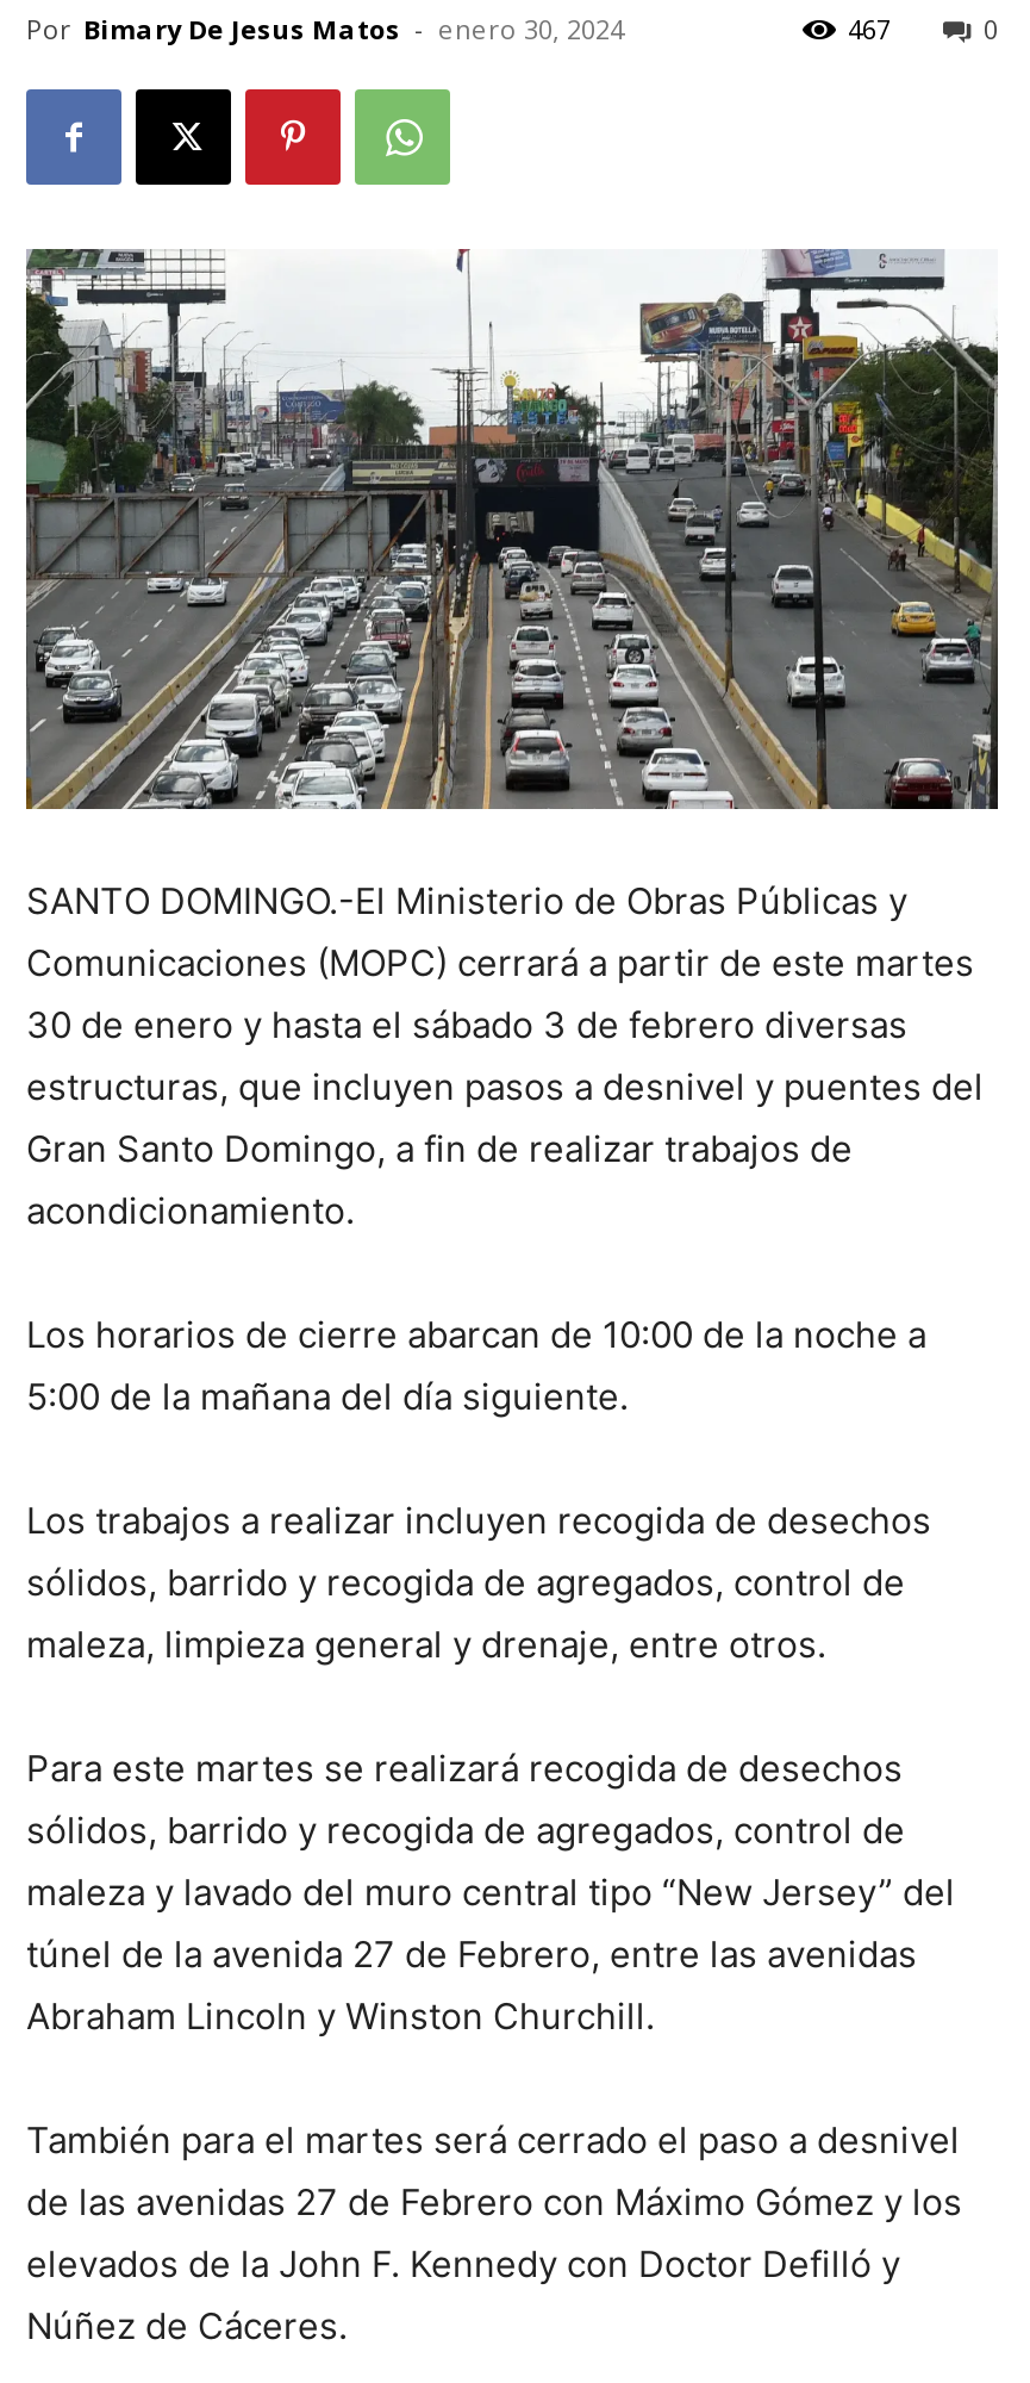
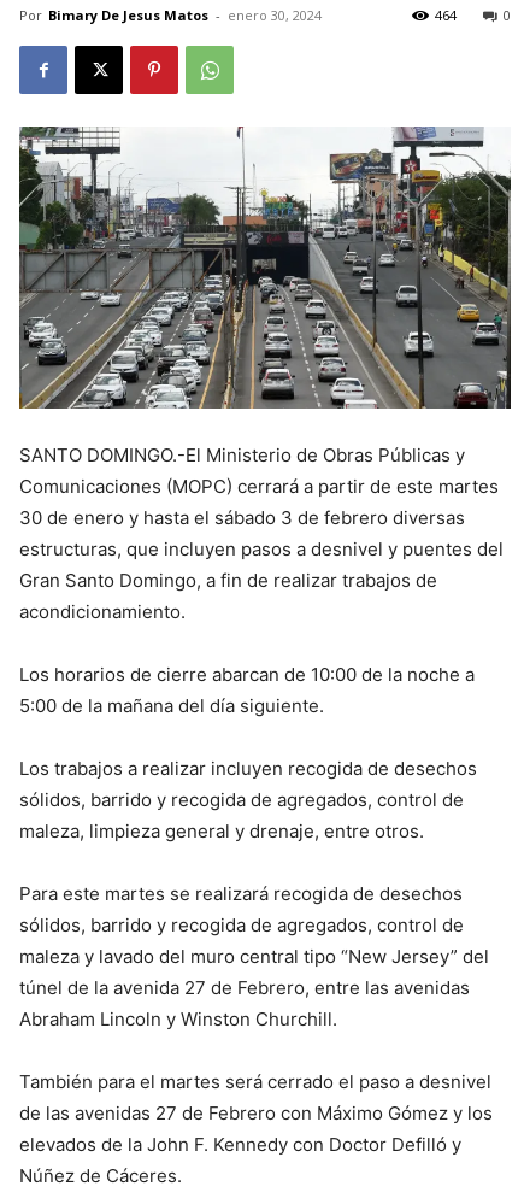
[848,11,891,46] 467 -> [435,6,457,24] 464

